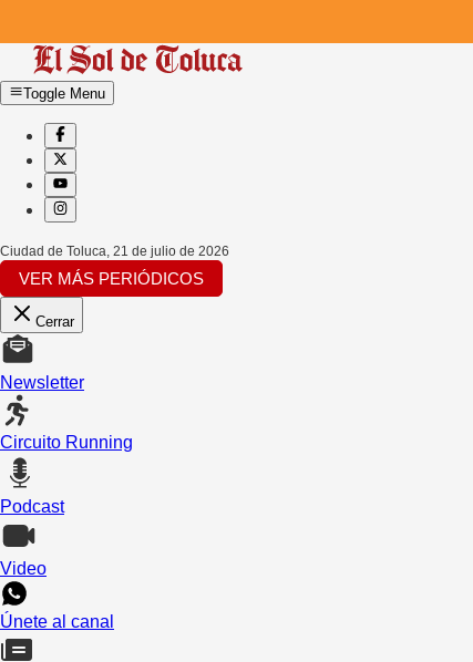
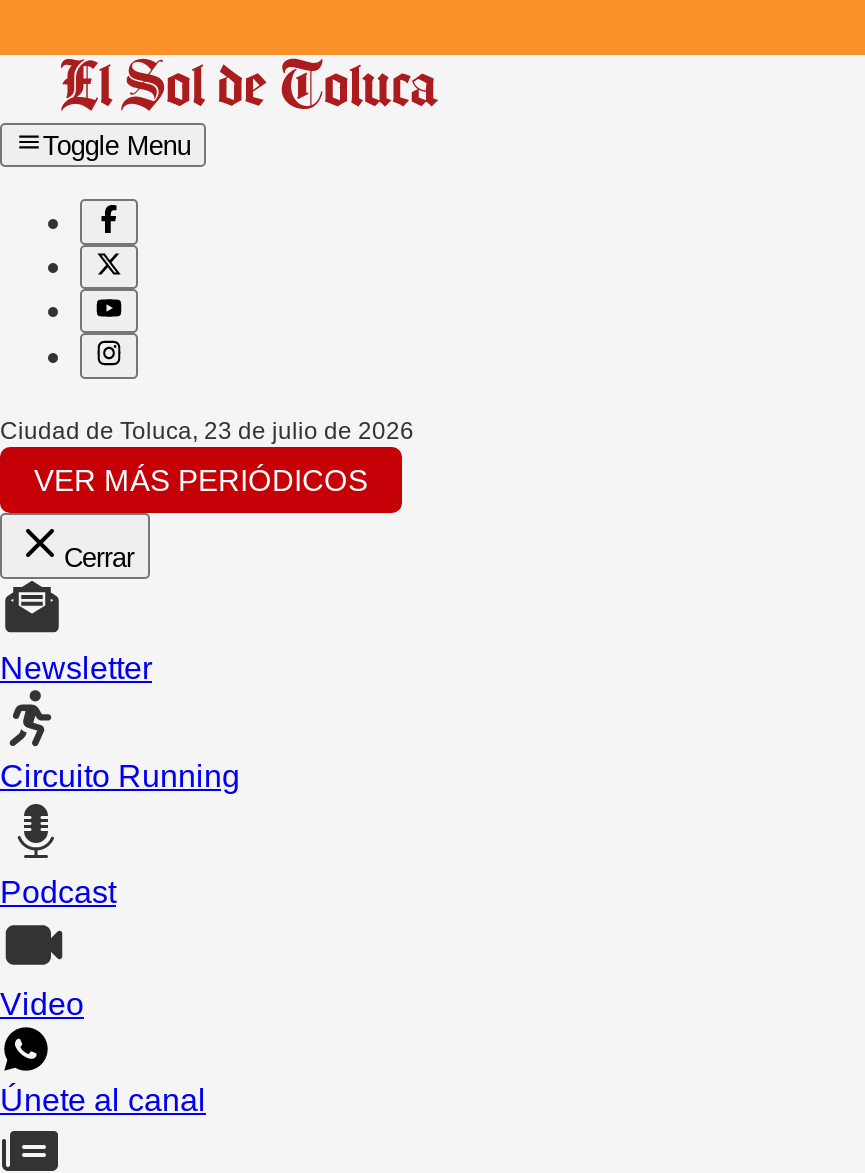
[0,243,229,259] Ciudad de Toluca, 21 de julio de 2026 -> [0,416,414,444] Ciudad de Toluca, 23 de julio de 2026

